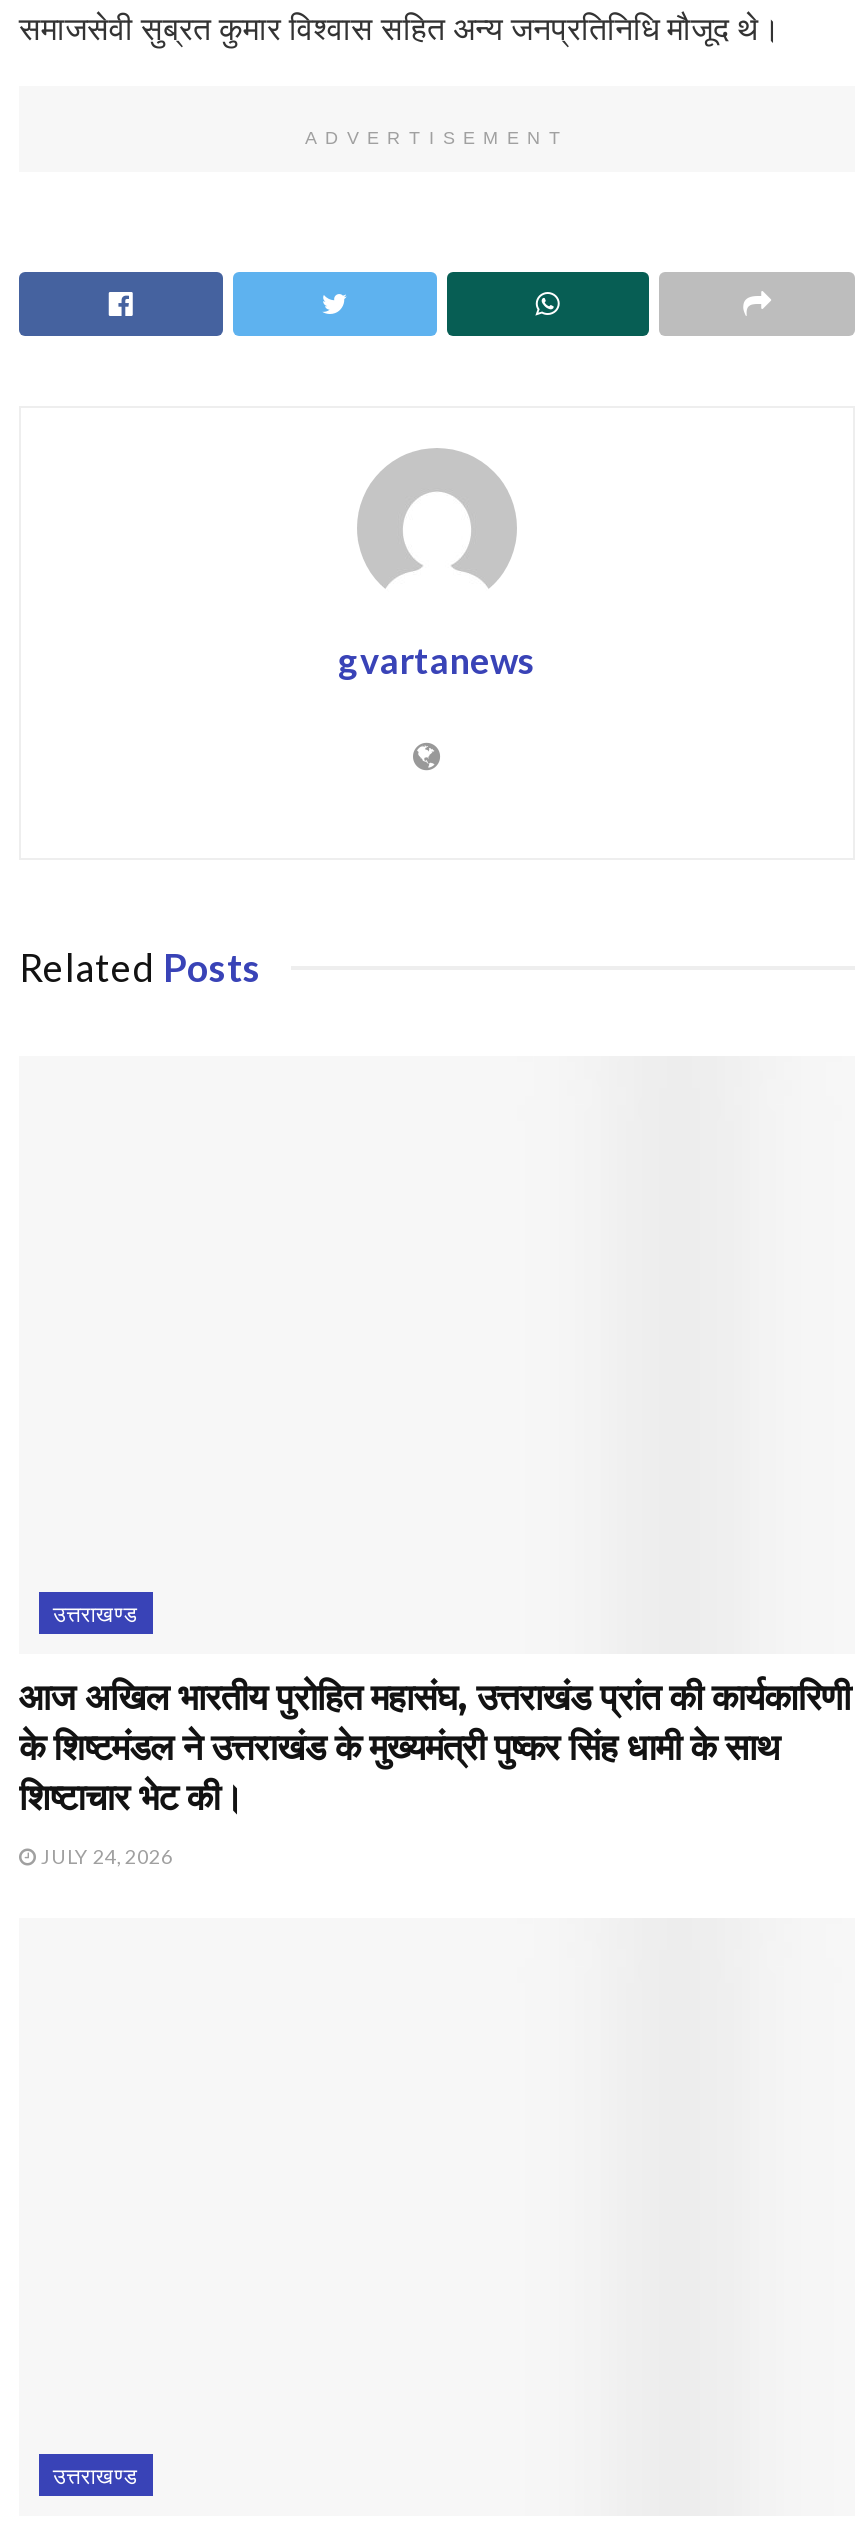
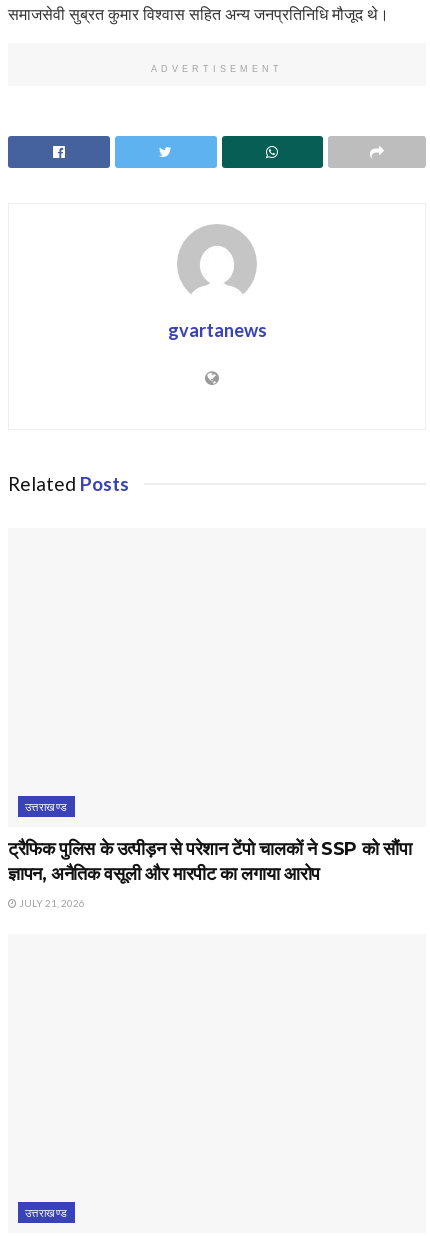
[19,1675,850,1819] आज अखिल भारतीय पुरोहित महासंघ, उत्तराखंड प्रांत की कार्यकारिणी | के शिष्टमंडल ने उत्तराखंड के मुख्यमंत्री पुष्कर सिंह धामी के साथ | शिष्टाचार भेट की। -> [8,838,411,885] ट्रैफिक पुलिस के उत्पीड़न से परेशान टेंपो चालकों ने SSP को सौंपा | ज्ञापन, अनैतिक वसूली और मारपीट का लगाया आरोप
[37,1843,173,1867] JULY 24, 2026 -> [17,897,85,909] JULY 21, 2026

